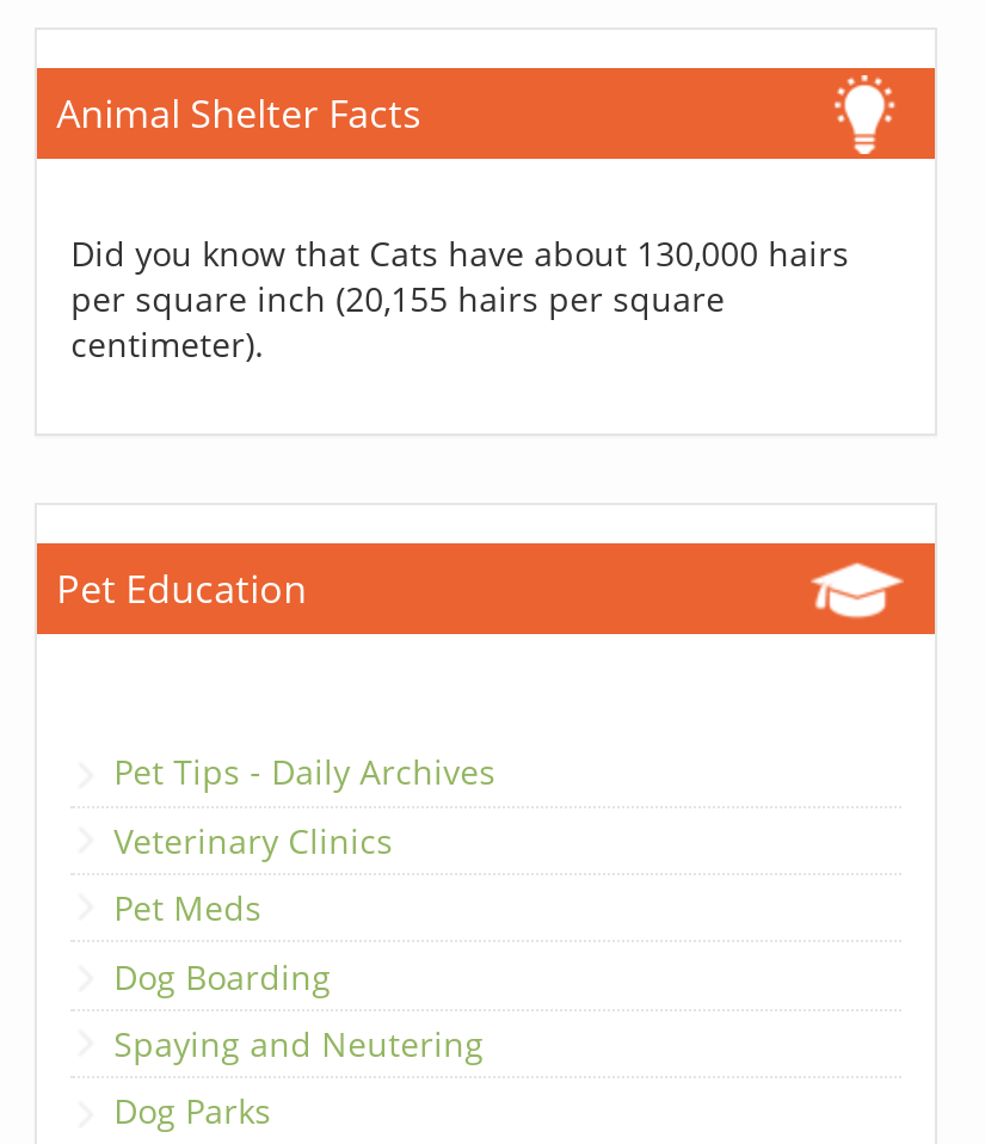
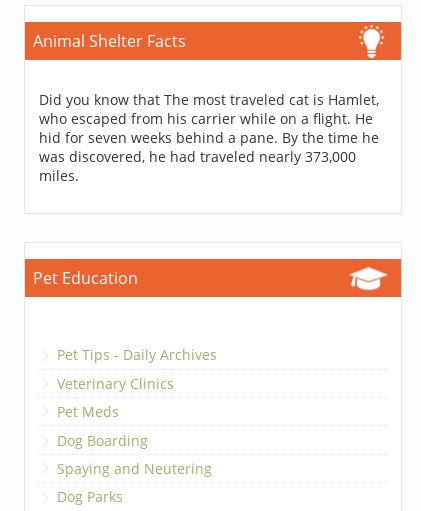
[71,231,849,367] Did you know that Cats have about 130,000 hairs | per square inch (20,155 hairs per square | centimeter). -> [39,90,379,185] Did you know that The most traveled cat is Hamlet, | who escaped from his carrier while on a flight. He | hid for seven weeks behind a pane. By the time he | was discovered, he had traveled nearly 373,000 | miles.

